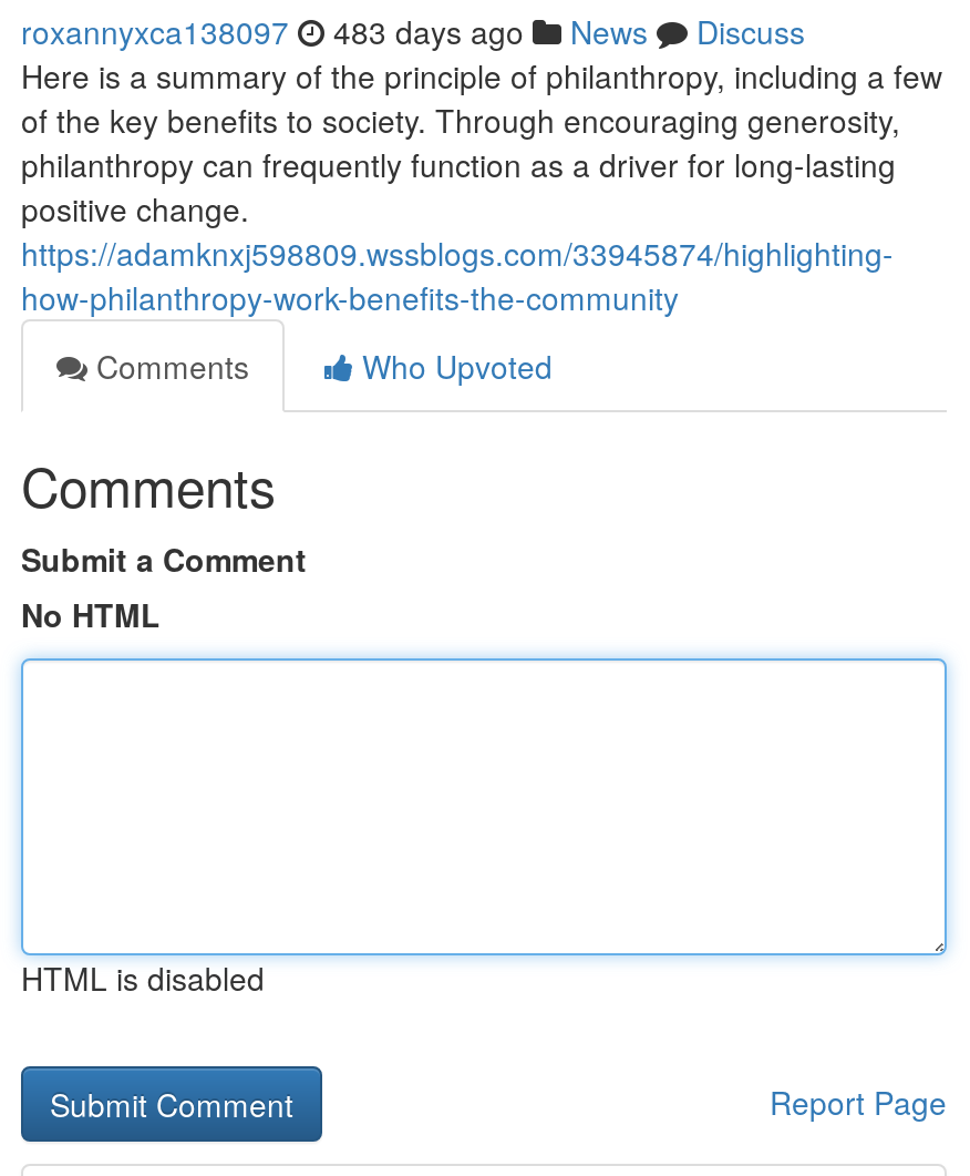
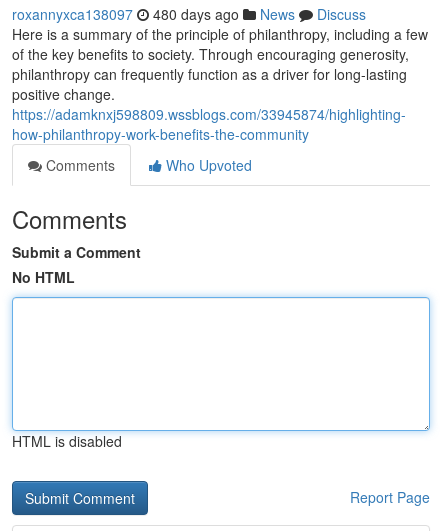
[21,9,805,53] roxannyxca138097 483 days ago News Discuss -> [12,4,366,24] roxannyxca138097 480 days ago News Discuss

